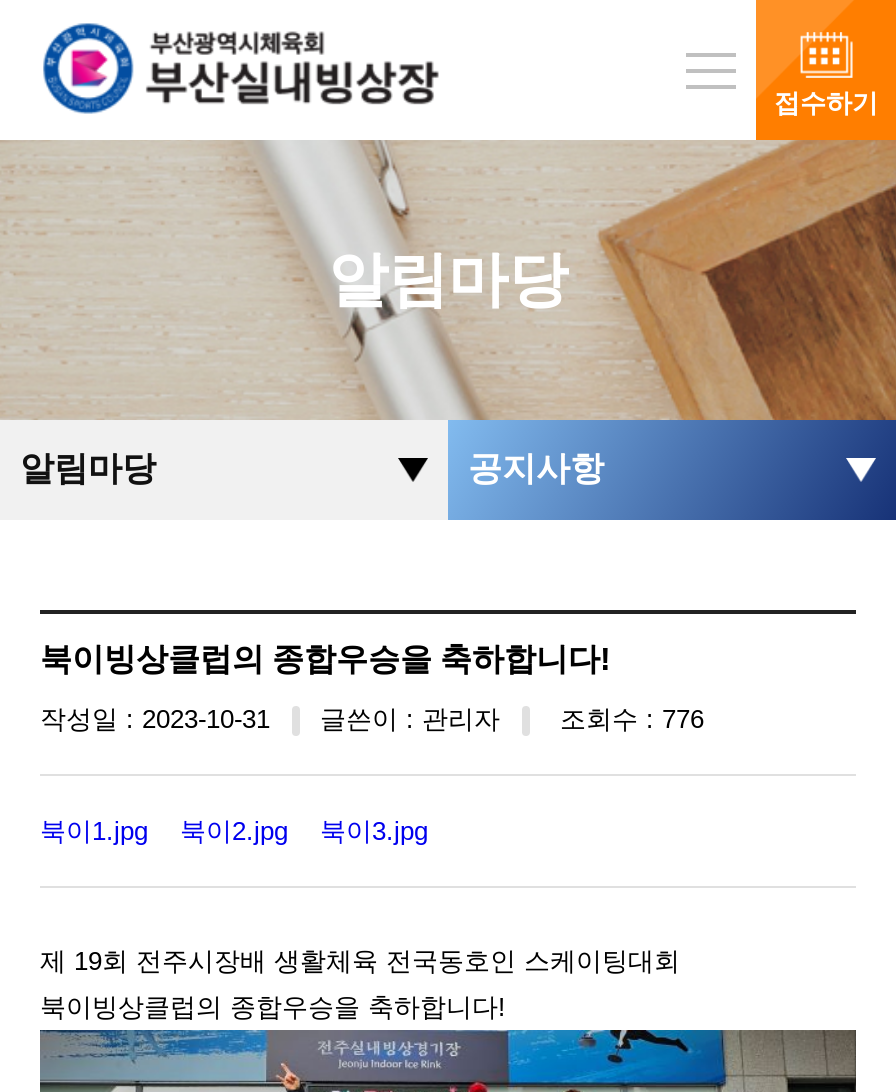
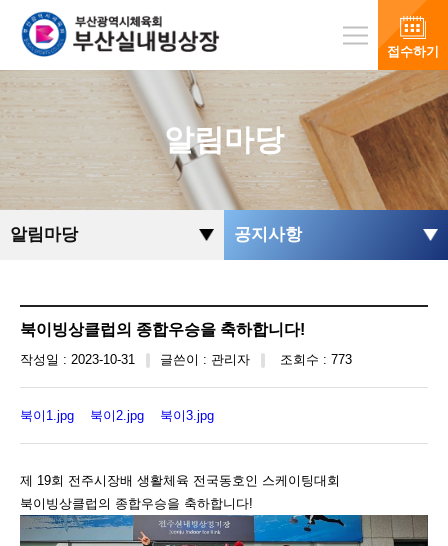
[40,704,704,734] 작성일 : 2023-10-31 글쓴이 : 관리자 조회수 : 776 -> [20,352,352,367] 작성일 : 2023-10-31 글쓴이 : 관리자 조회수 : 773

